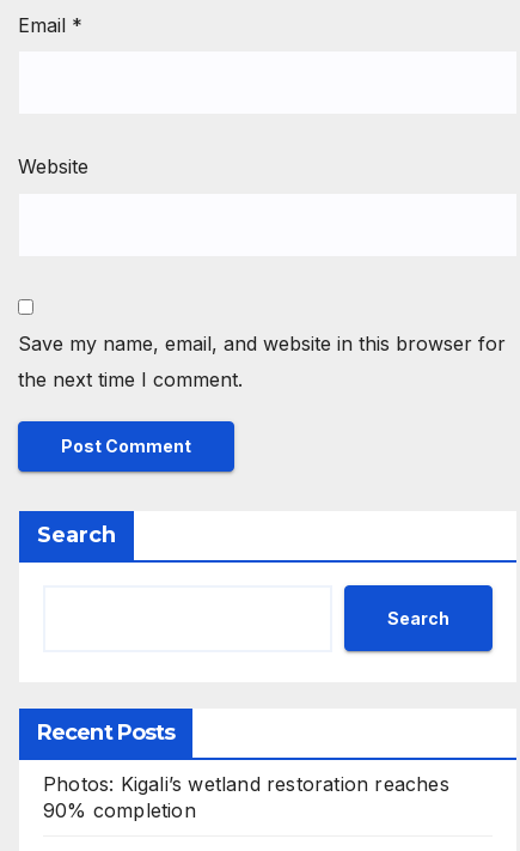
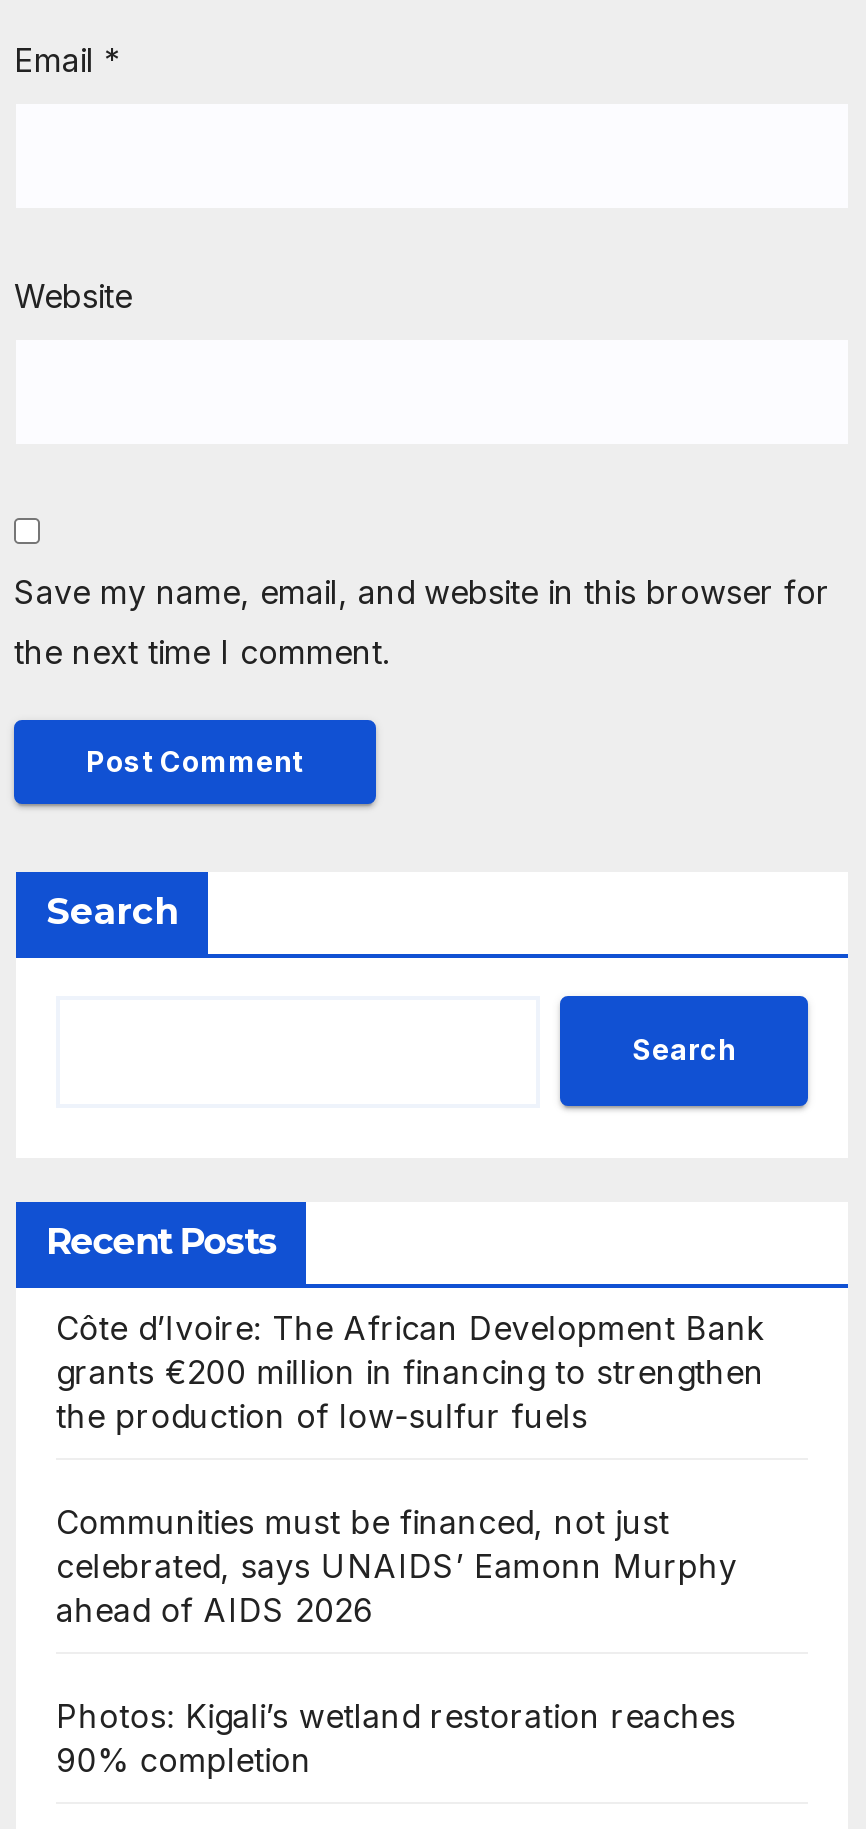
none -> [56,1308,765,1630] Côte d’Ivoire: The African Development Bank | grants €200 million in financing to strengthen | the production of low-sulfur fuels | Communities must be financed, not just | celebrated, says UNAIDS’ Eamonn Murphy | ahead of AIDS 2026

